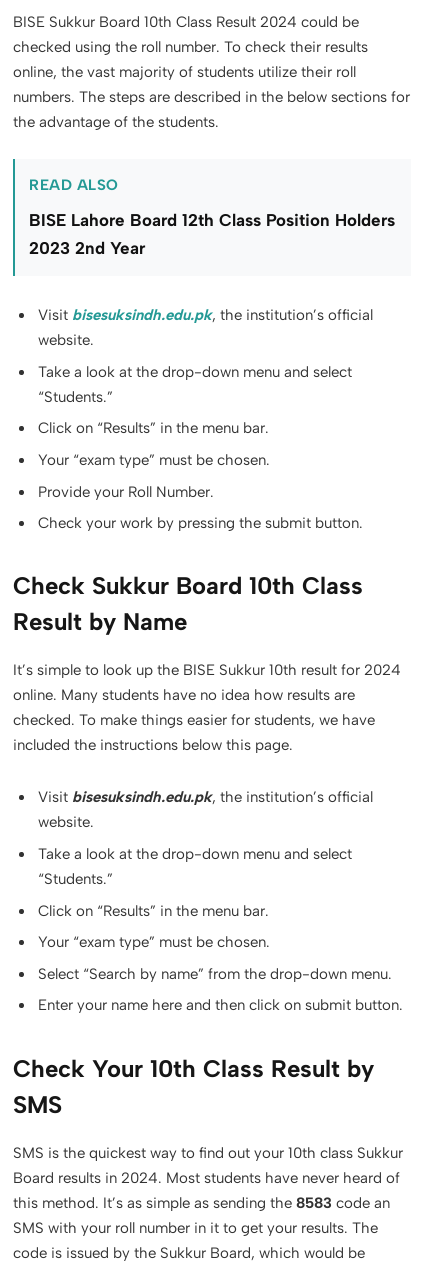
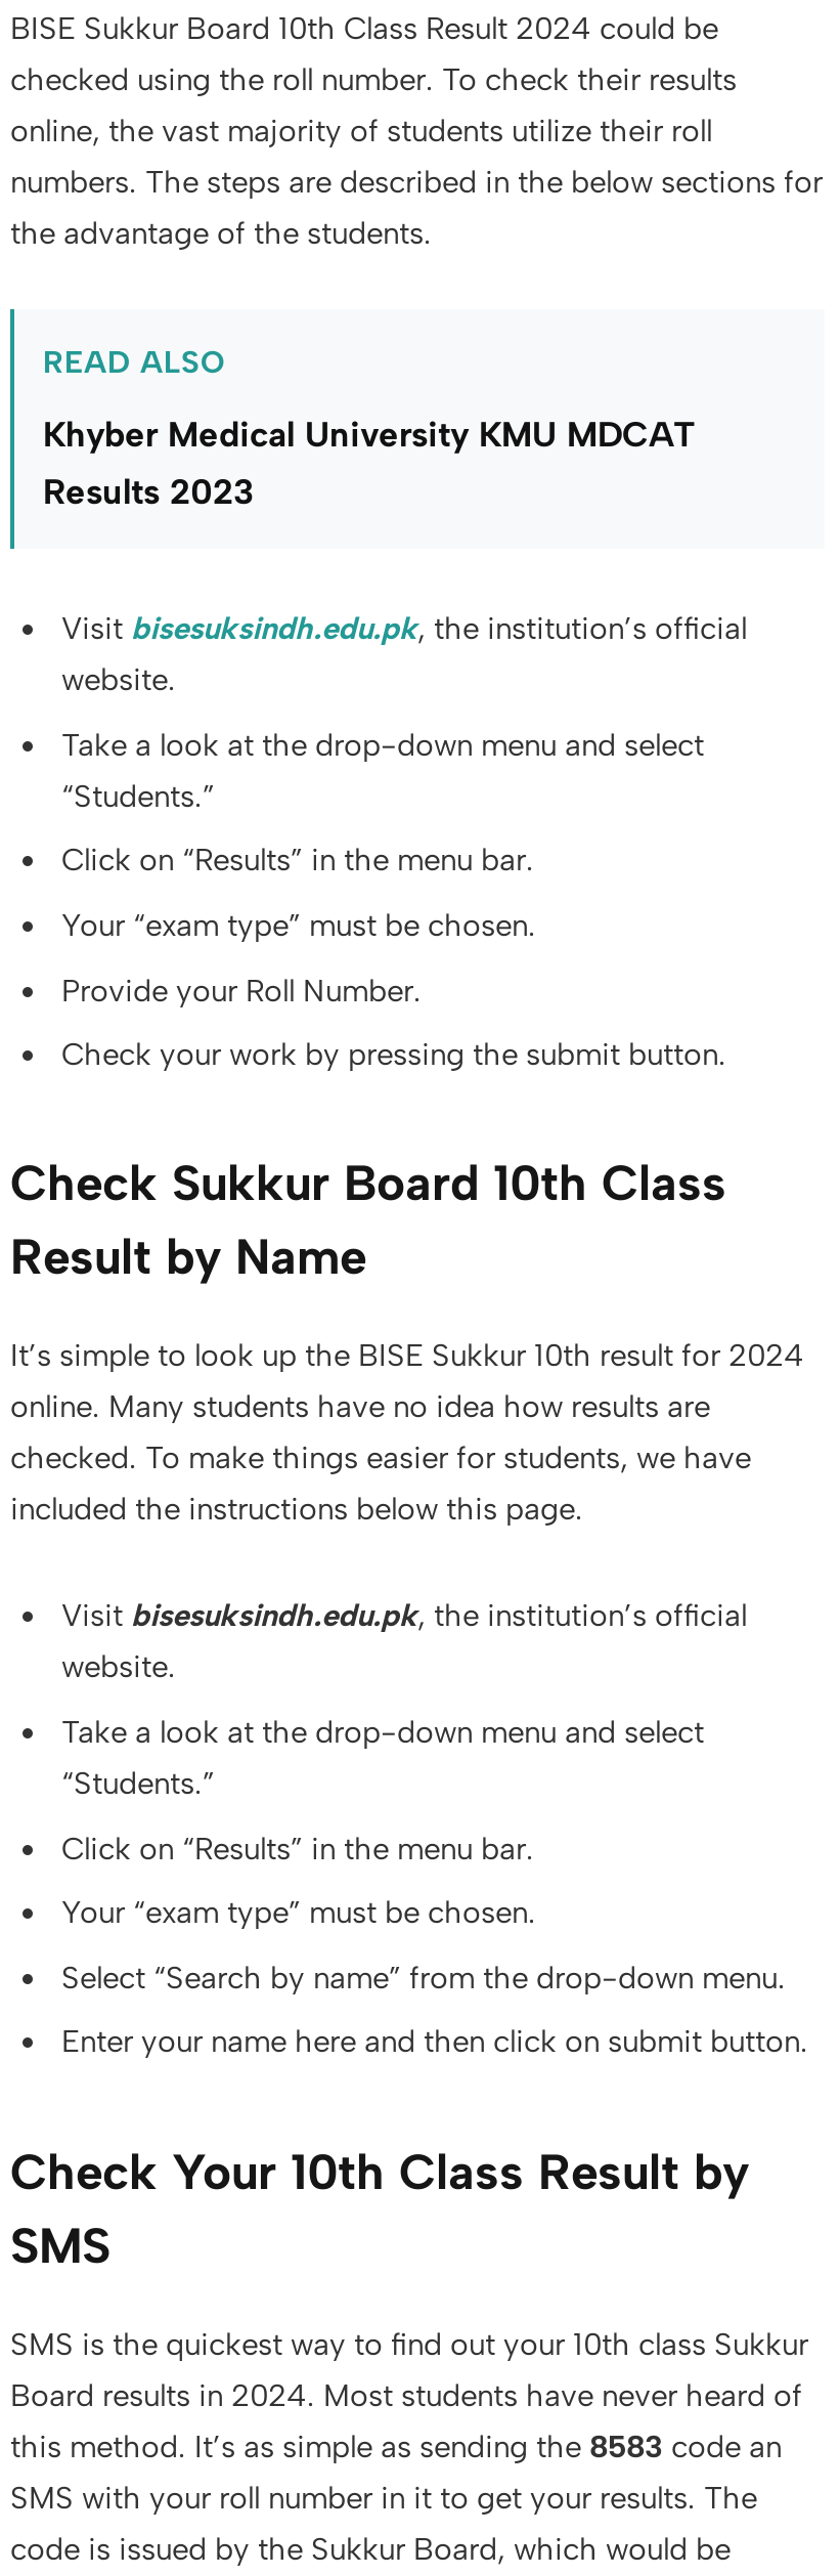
[29,210,395,258] BISE Lahore Board 12th Class Position Holders | 2023 2nd Year -> [43,414,696,512] Khyber Medical University KMU MDCAT | Results 2023

